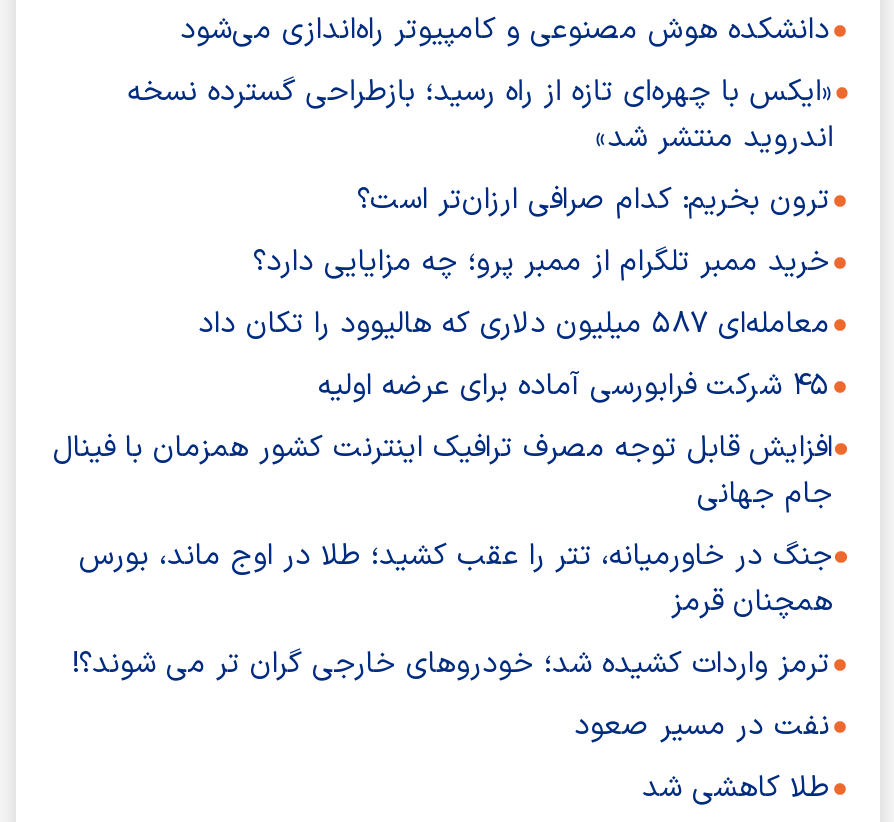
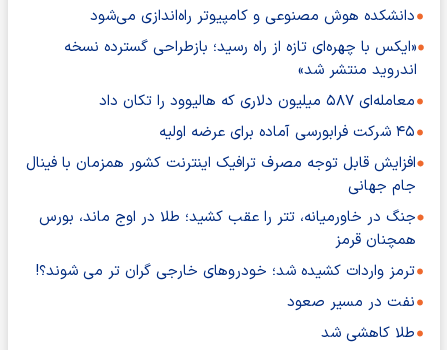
[252,179,830,287] ترون بخریم: کدام صرافی ارزان‌تر است؟ | خرید ممبر تلگرام از ممبر پرو؛ چه مزایایی دارد؟ -> none

